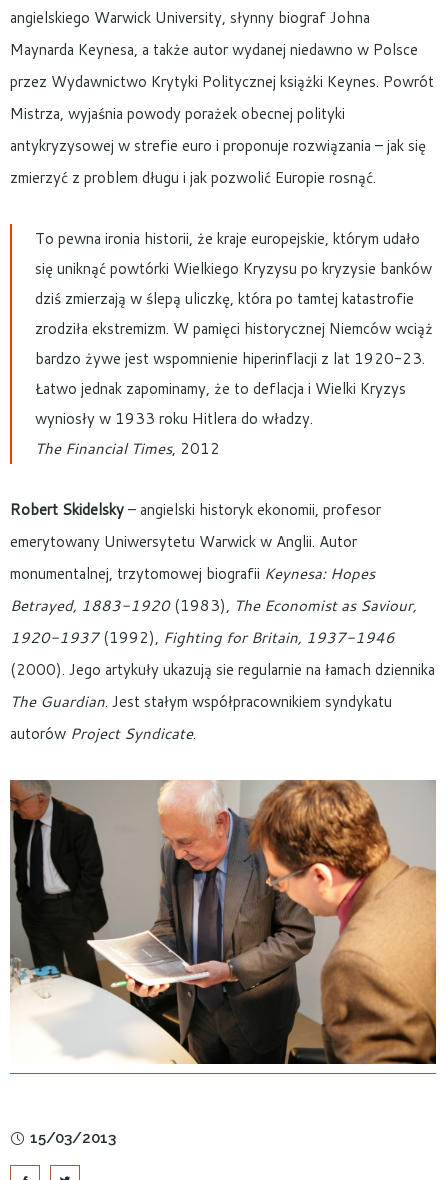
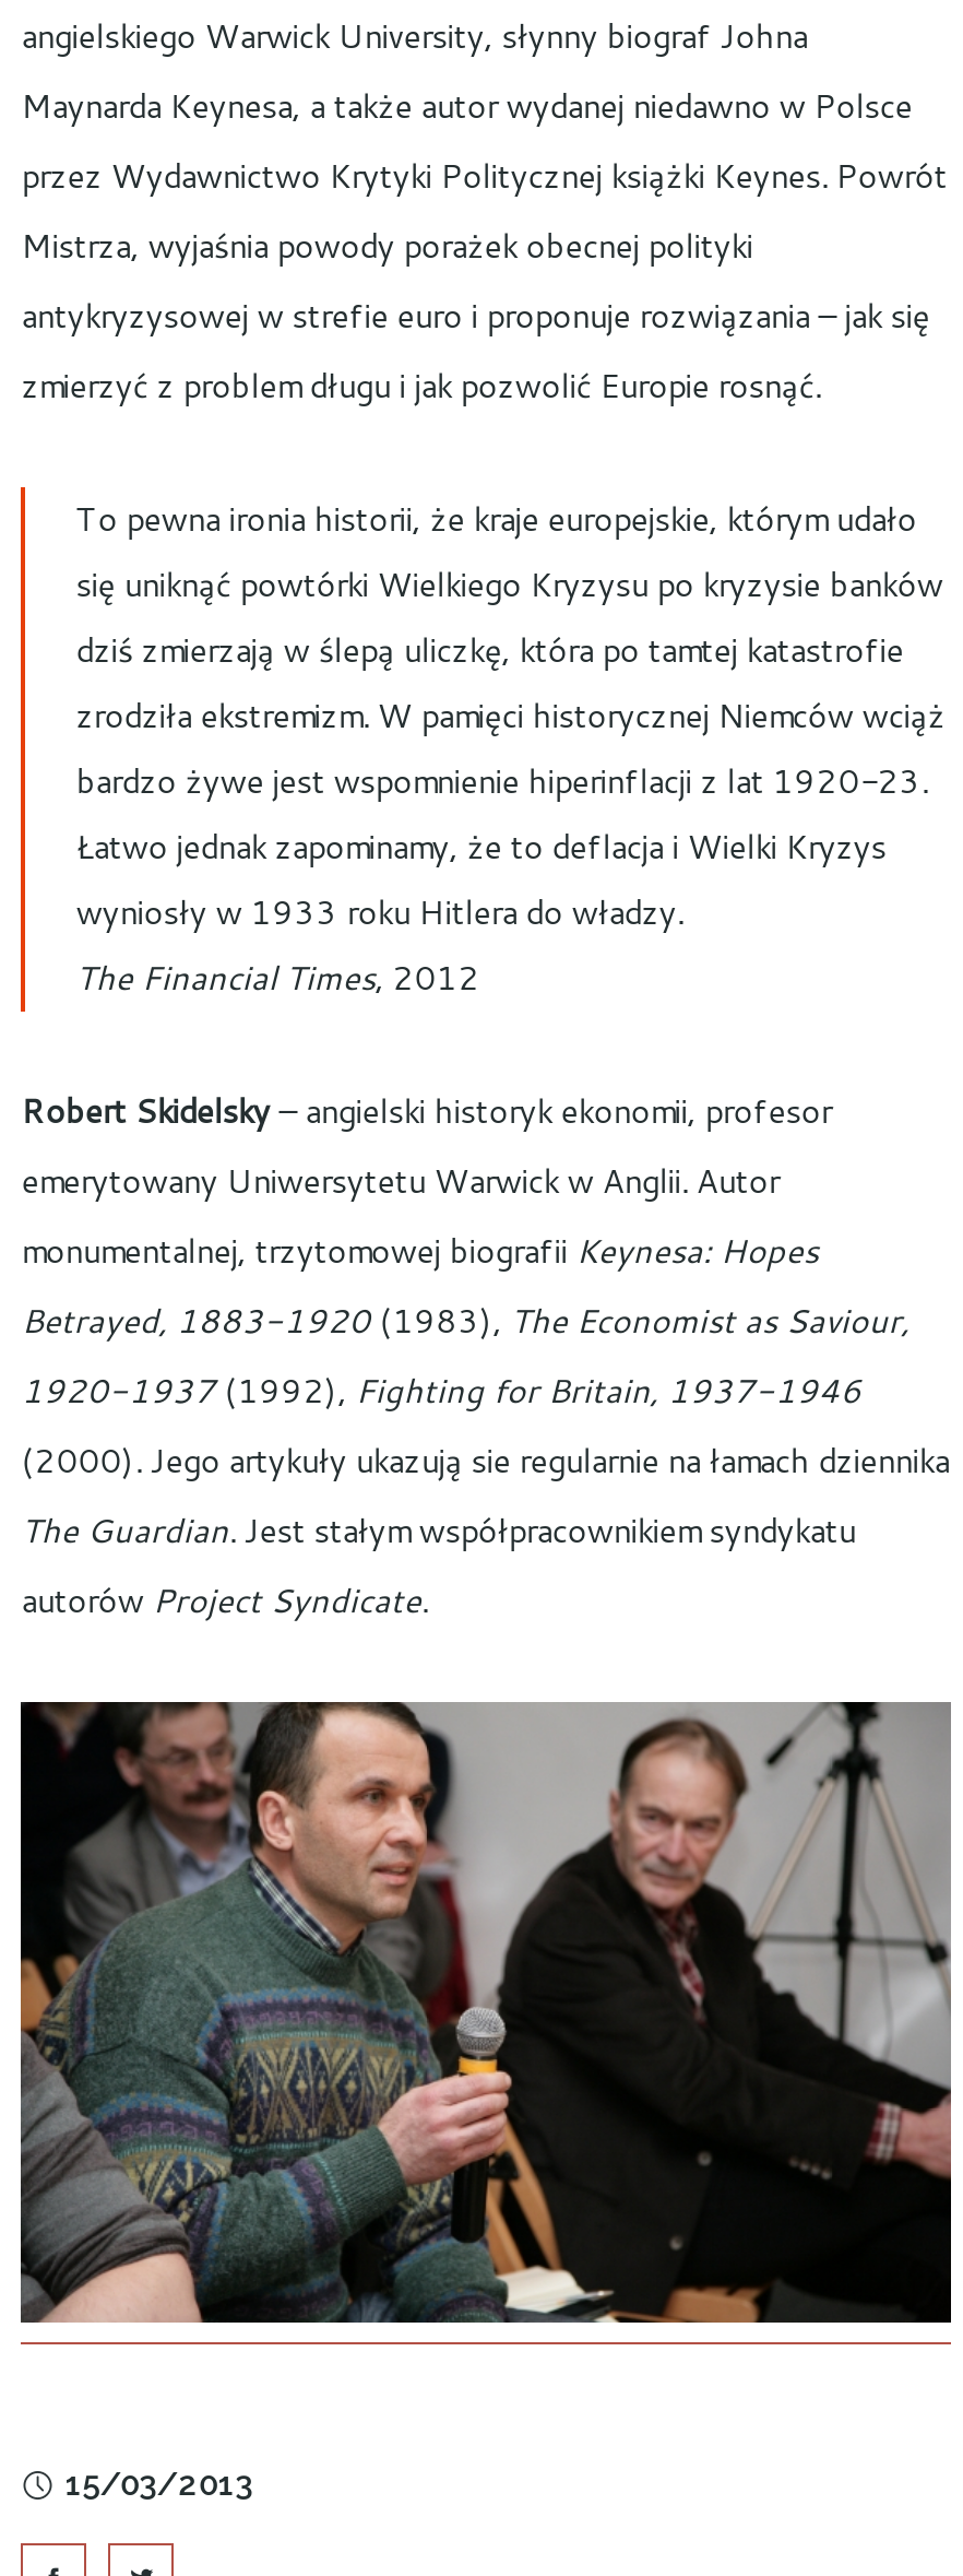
[9,779,437,1065] [image] -> [19,1700,953,2325] [image]

